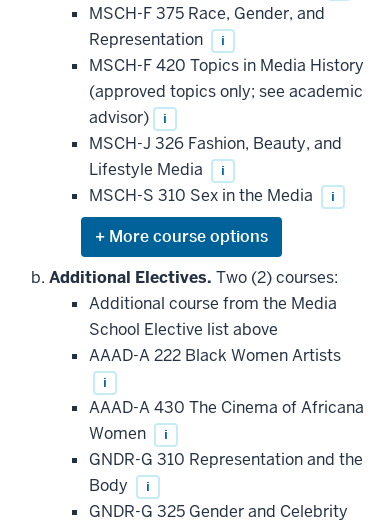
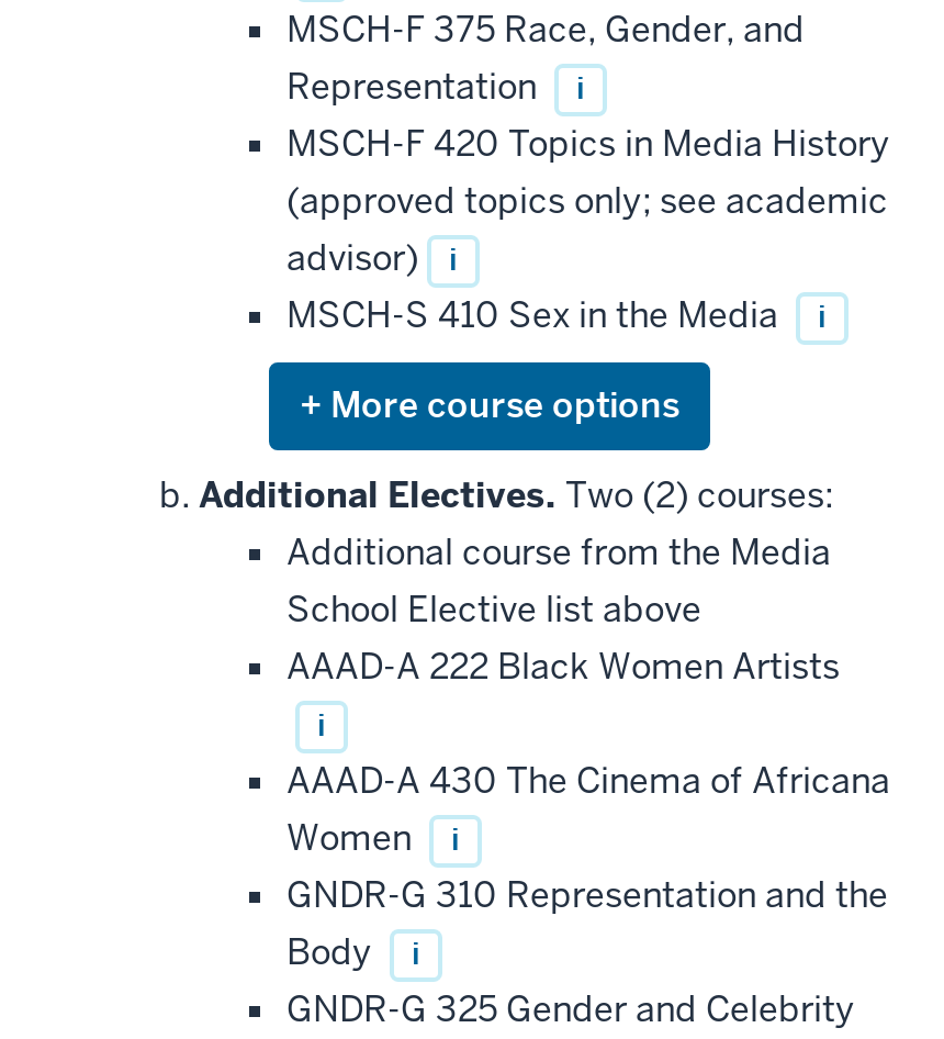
[89,132,342,205] MSCH-J 326 Fashion, Beauty, and | Lifestyle Media | i | MSCH-S 310 Sex in the Media -> [286,291,787,337] MSCH-S 410 Sex in the Media

